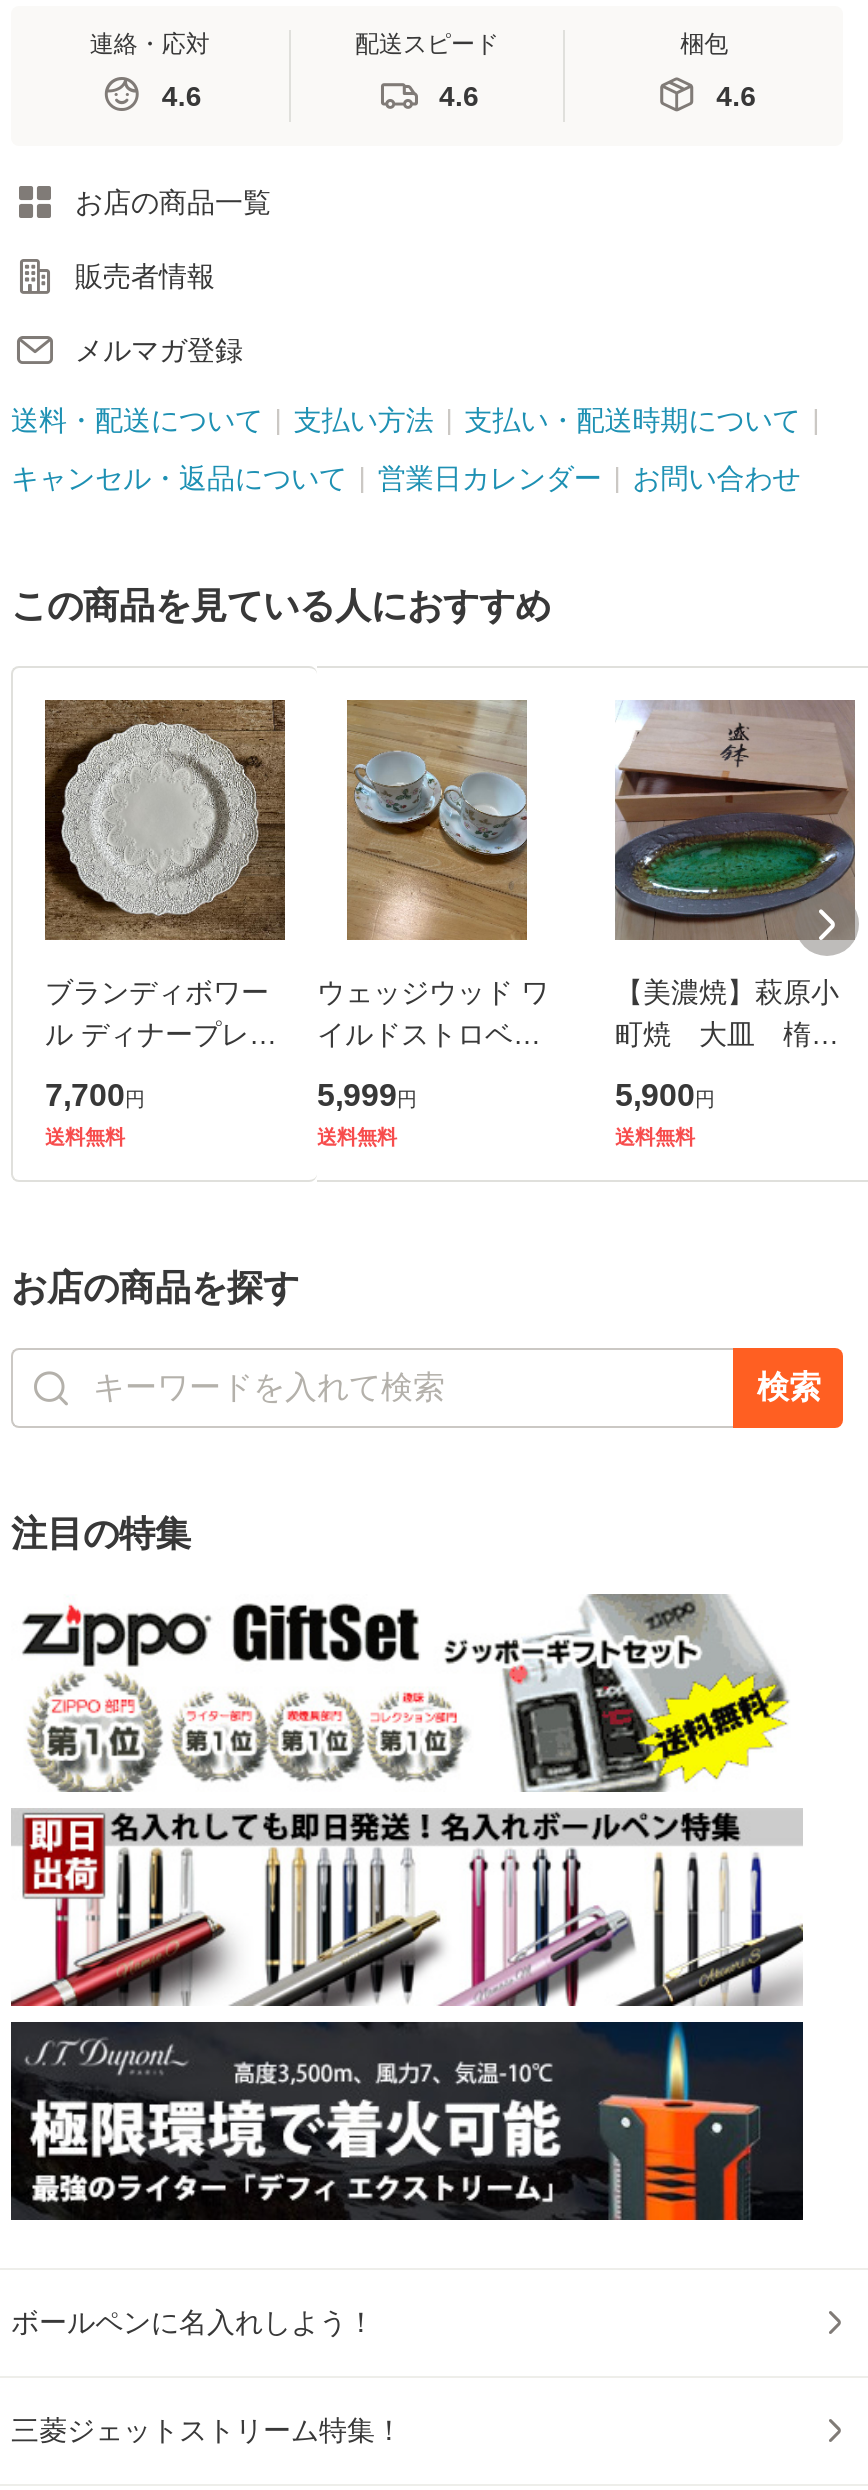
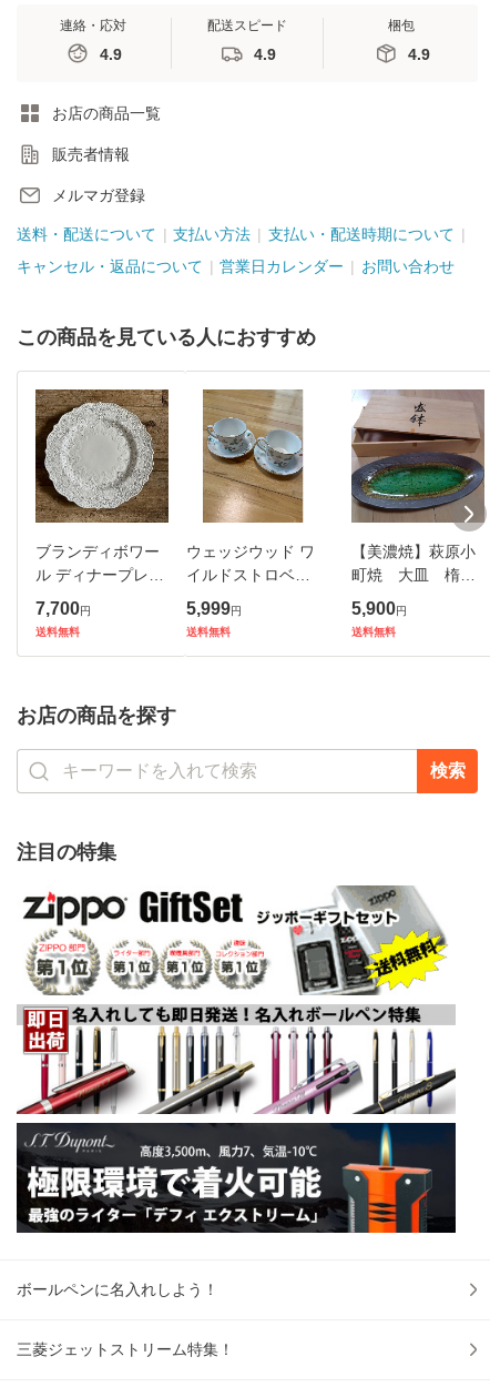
[162,81,202,113] 4.6 -> [100,46,122,64] 4.9
[439,81,479,113] 4.6 -> [254,46,276,64] 4.9
[716,81,756,113] 4.6 -> [408,46,430,64] 4.9

